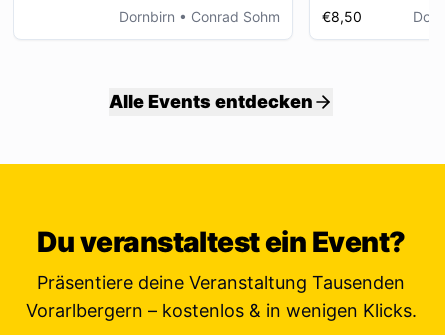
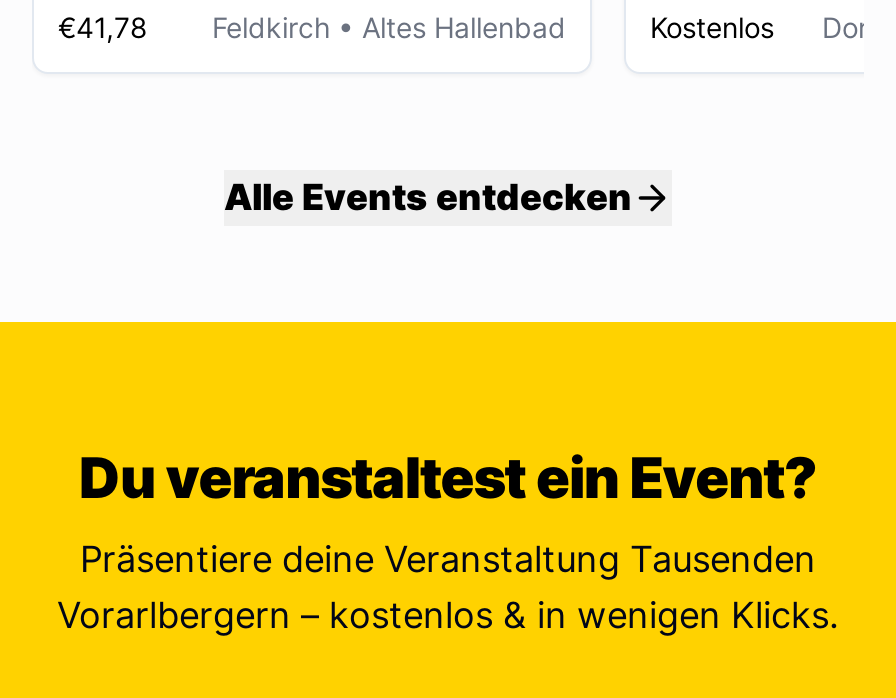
[119,8,280,25] Dornbirn • Conrad Sohm -> [58,10,566,44] €41,78 | Feldkirch • Altes Hallenbad
[322,8,362,25] €8,50 -> [650,10,774,44] Kostenlos

